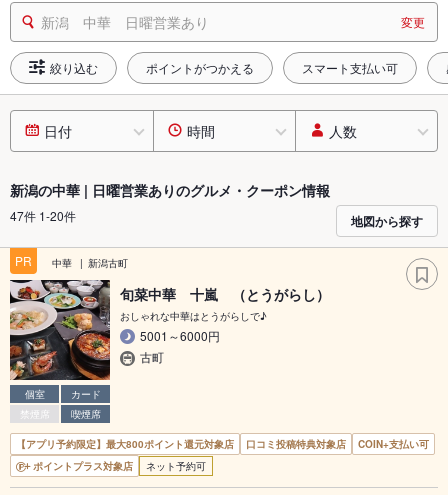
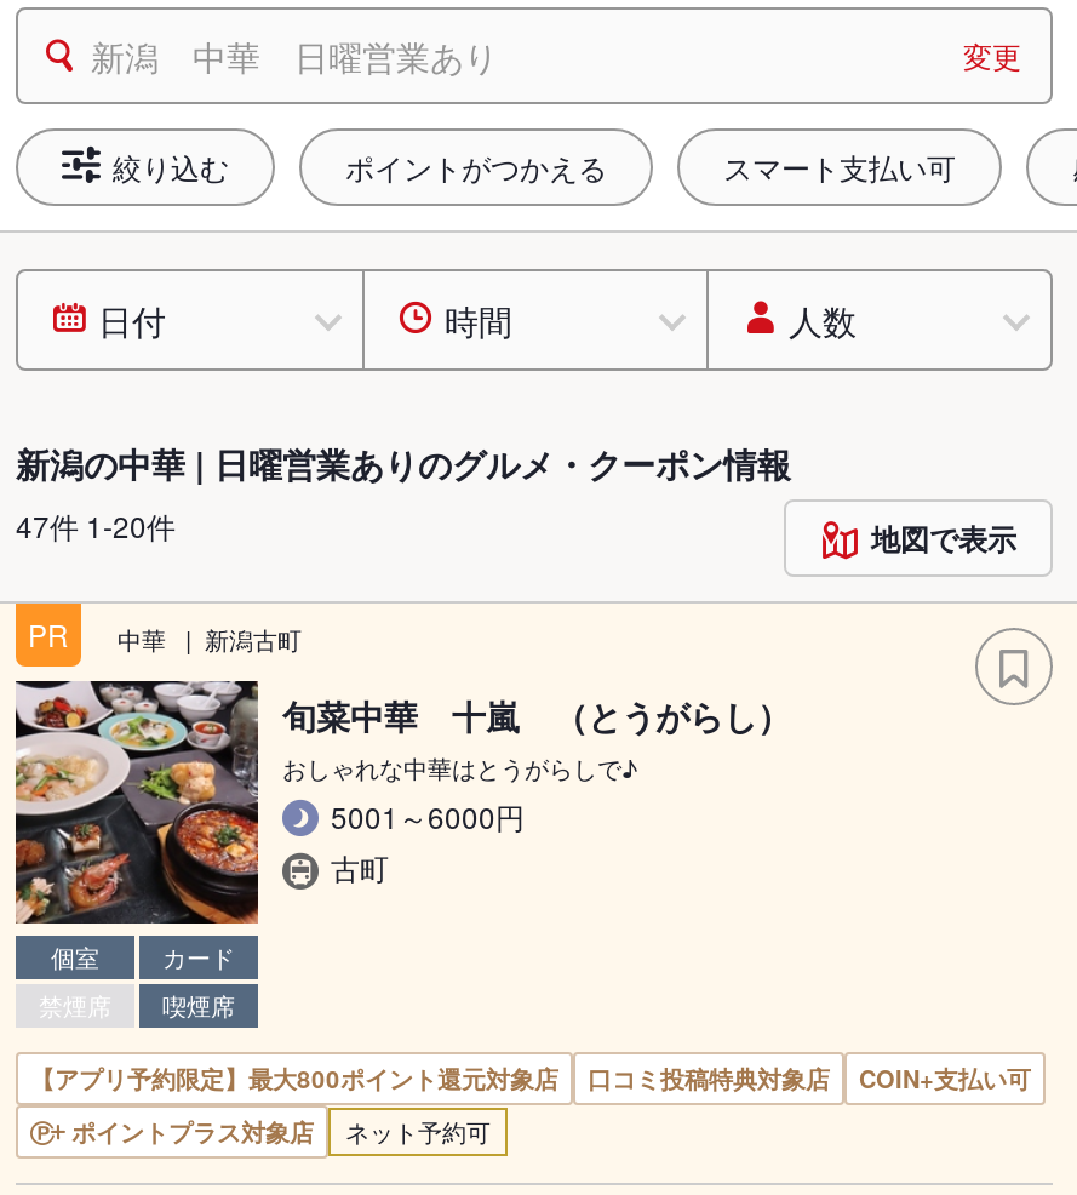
[351,212,423,230] 地図から探す -> [871,516,1016,560] 地図で表示

